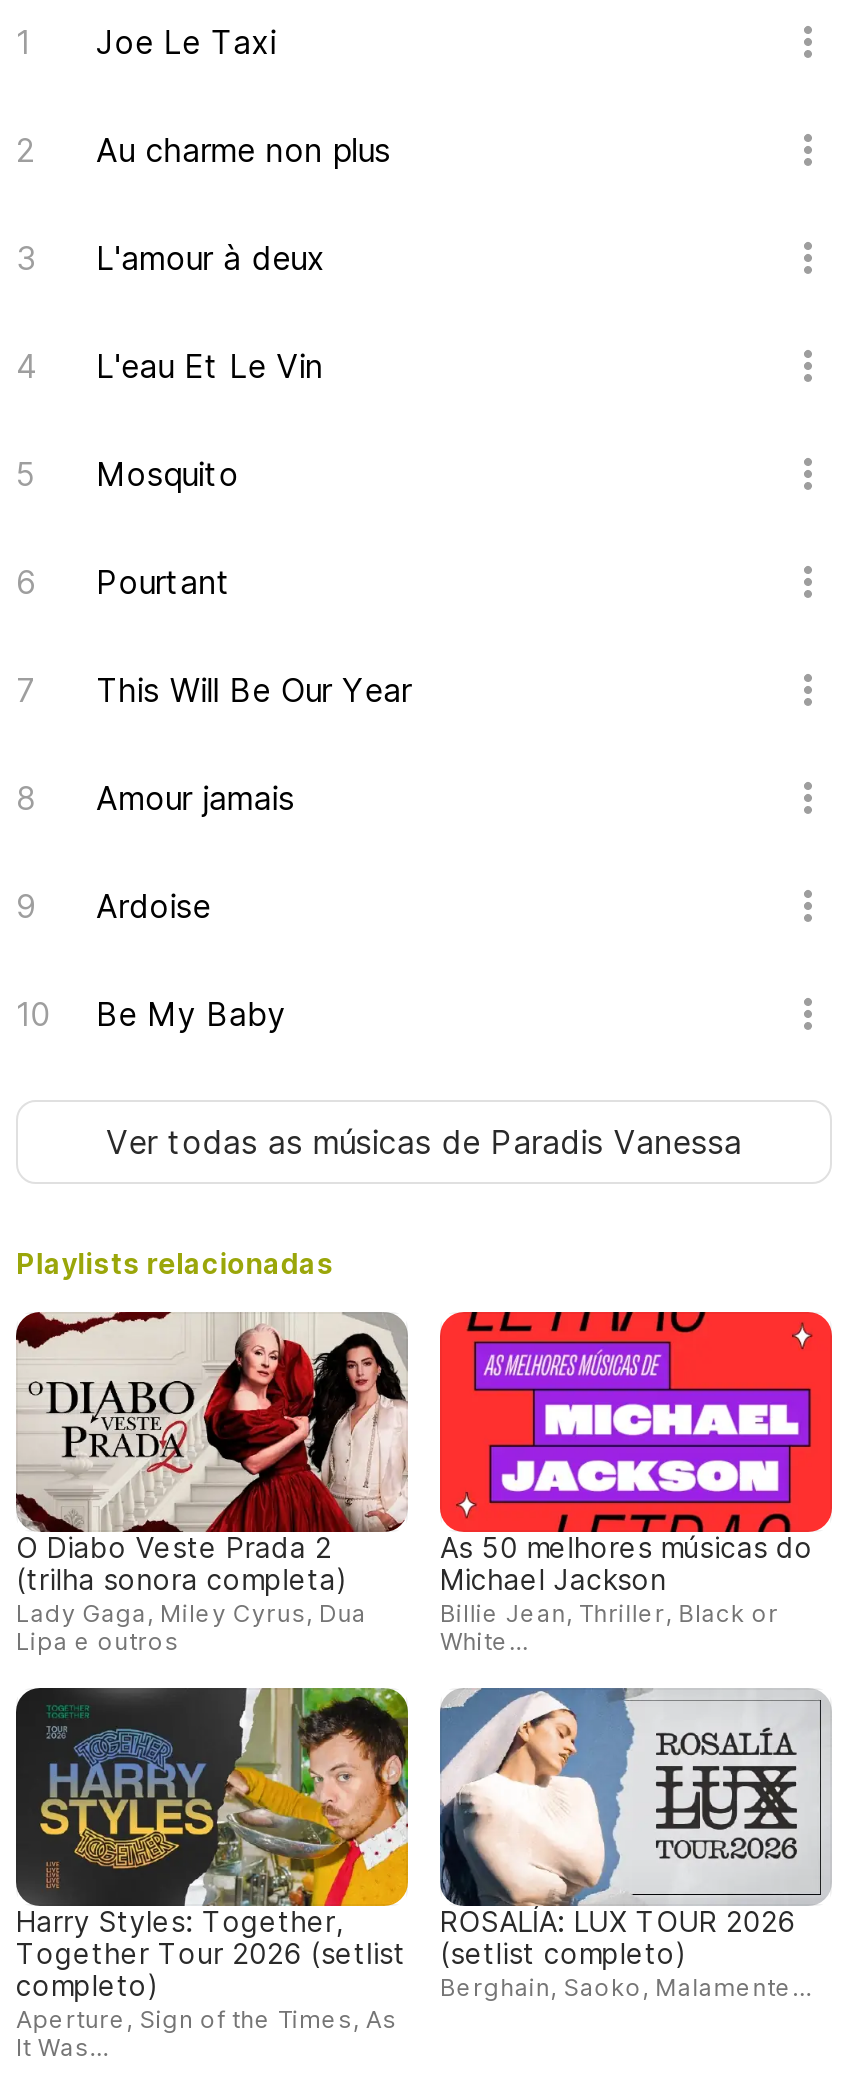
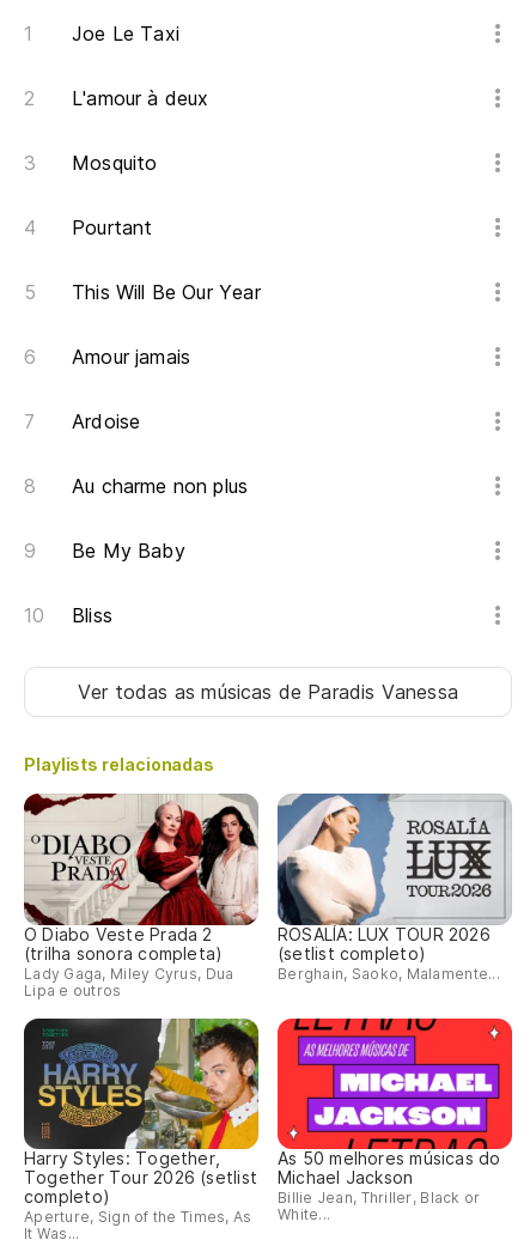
moved [96,130,390,170] -> [72,474,248,498]: Au charme non plus
moved [96,238,325,278] -> [72,86,209,110]: L'amour à deux
[96,346,323,386] L'eau Et Le Vin -> none
moved [96,454,412,926] -> [72,151,261,433]: Mosquito | Pourtant | This Will Be Our Year | Amour jamais | Ardoise
moved [96,994,286,1034] -> [72,539,185,563]: Be My Baby
none -> [72,603,112,627] Bliss
moved [438,1310,834,1655] -> [276,1017,513,1224]: [image] | As 50 melhores músicas do | Michael Jackson | Billie Jean, Thriller, Black or | White...
moved [438,1686,832,2002] -> [276,792,512,982]: [image] | ROSALÍA: LUX TOUR 2026 | (setlist completo) | Berghain, Saoko, Malamente...

